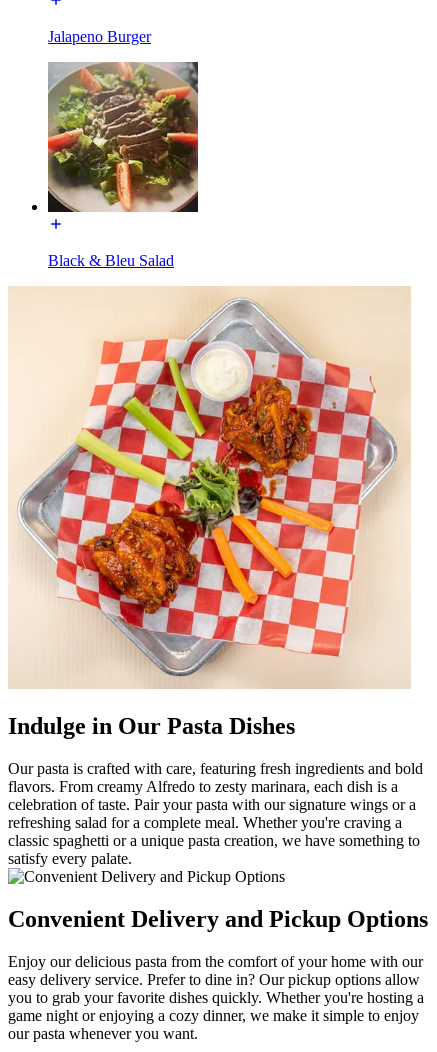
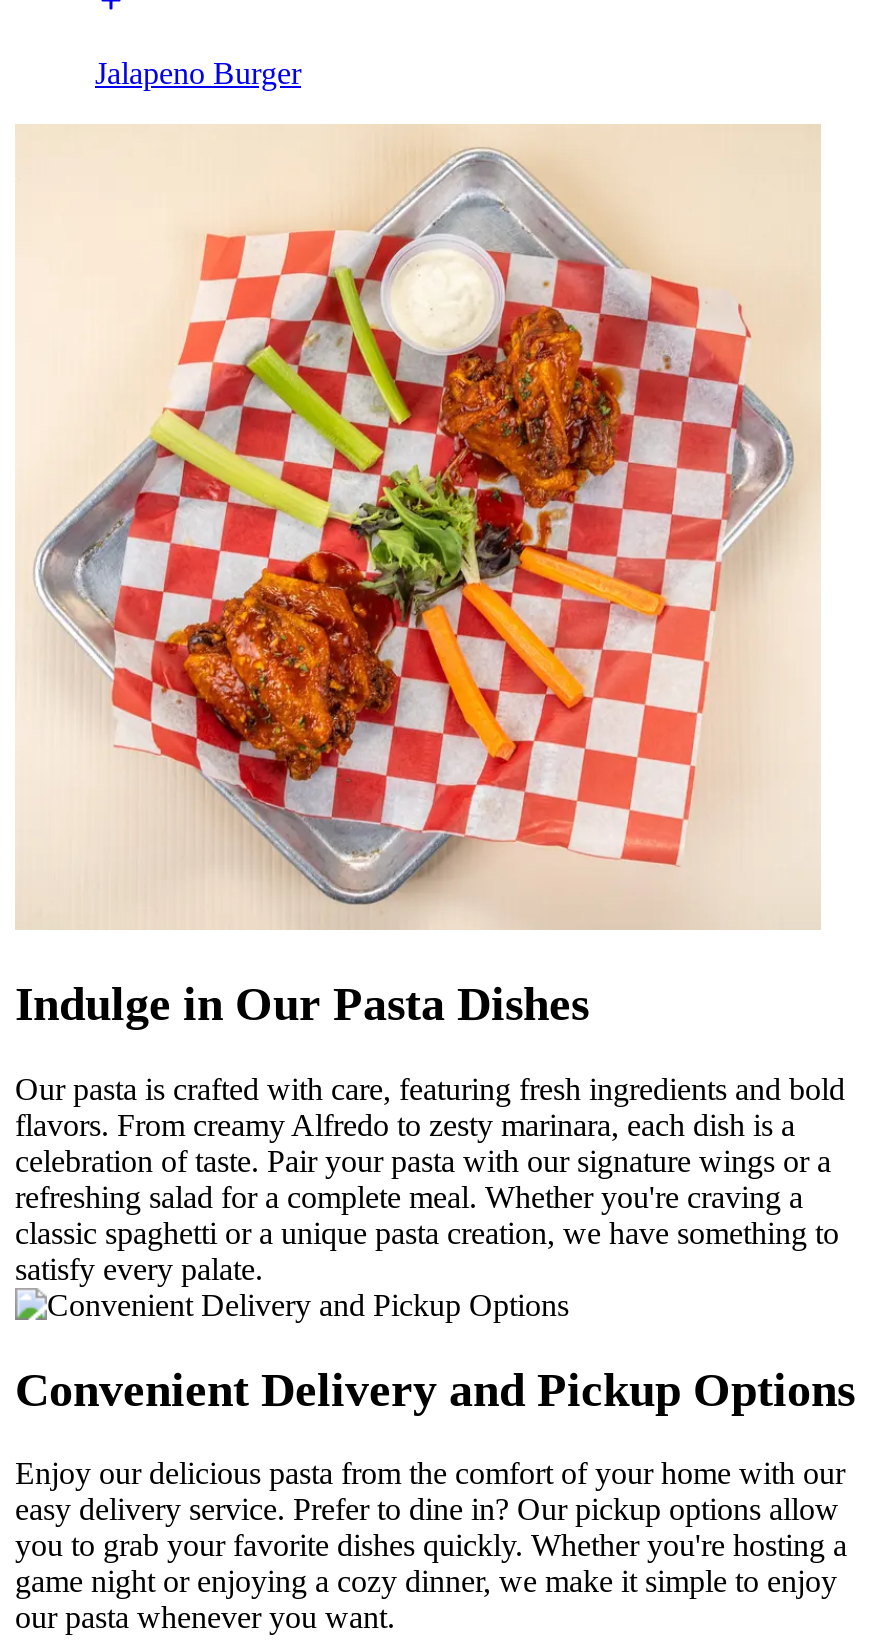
[47,61,199,269] [image] | Black & Bleu Salad -> none

